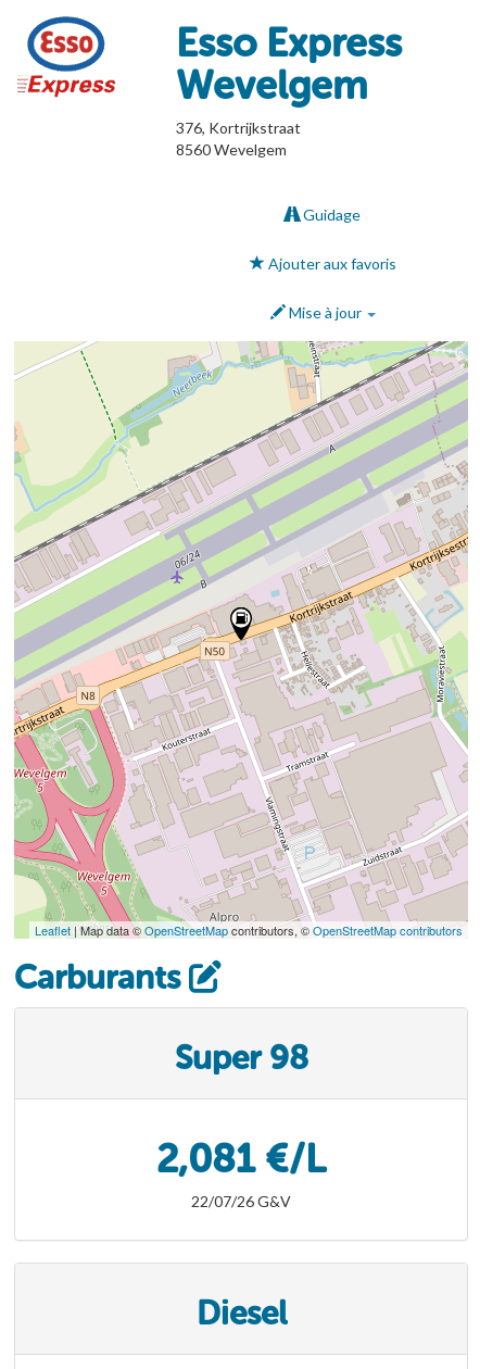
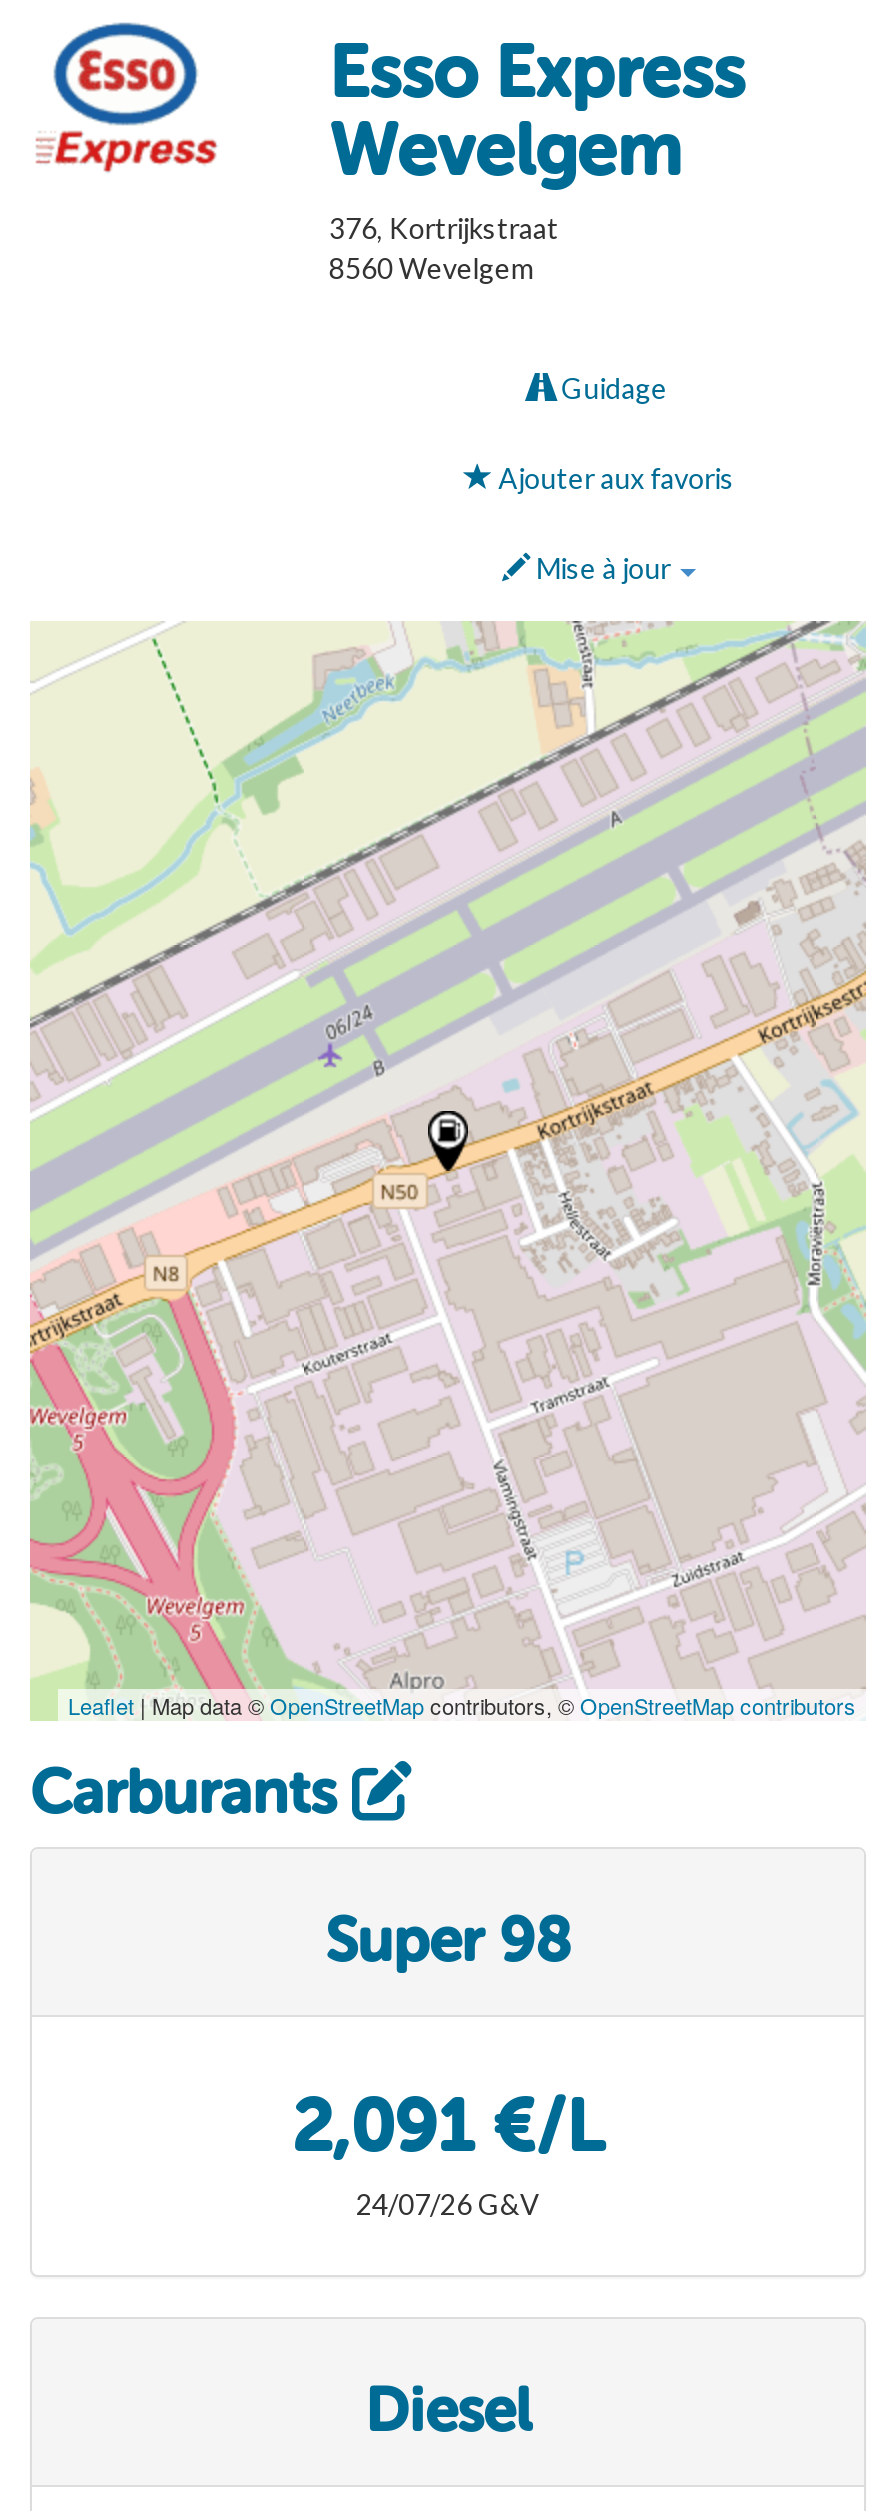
[156,1136,326,1182] 2,081 €/L -> [292,2084,604,2170] 2,091 €/L
[191,1192,291,1211] 22/07/26 G&V -> [356,2188,540,2222] 24/07/26 G&V

